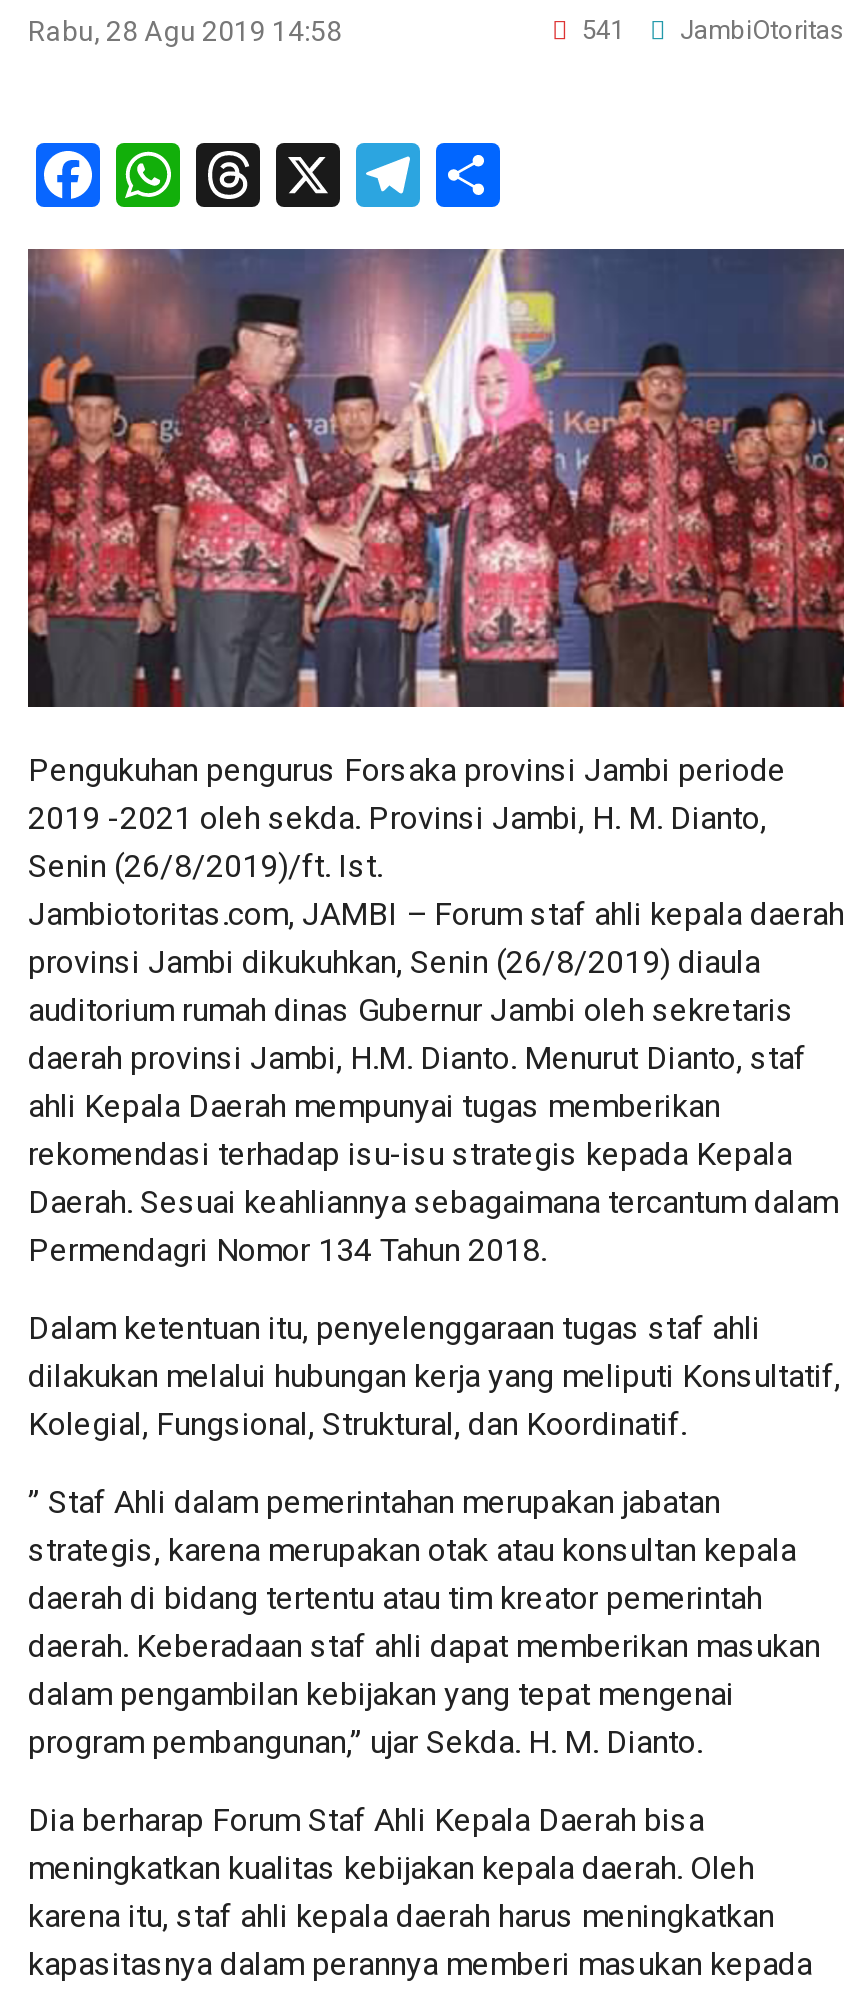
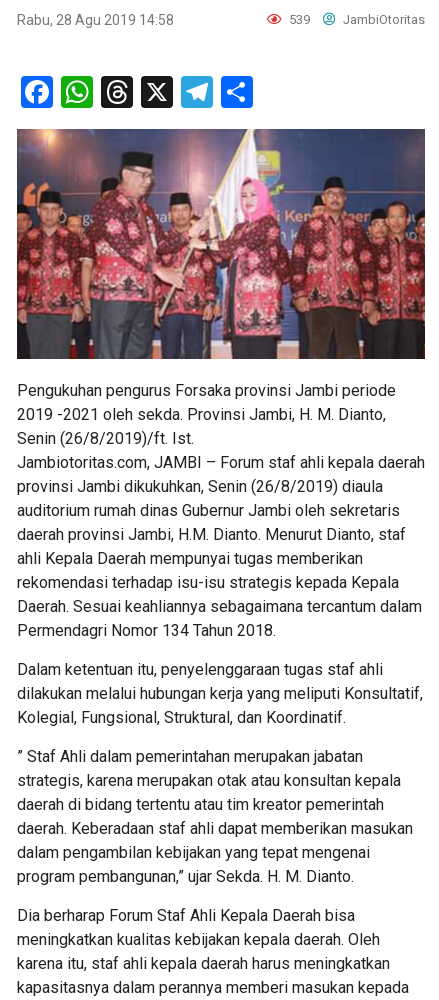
[576,15,844,45] 541 JambiOtoritas -> [286,12,425,27] 539 JambiOtoritas

